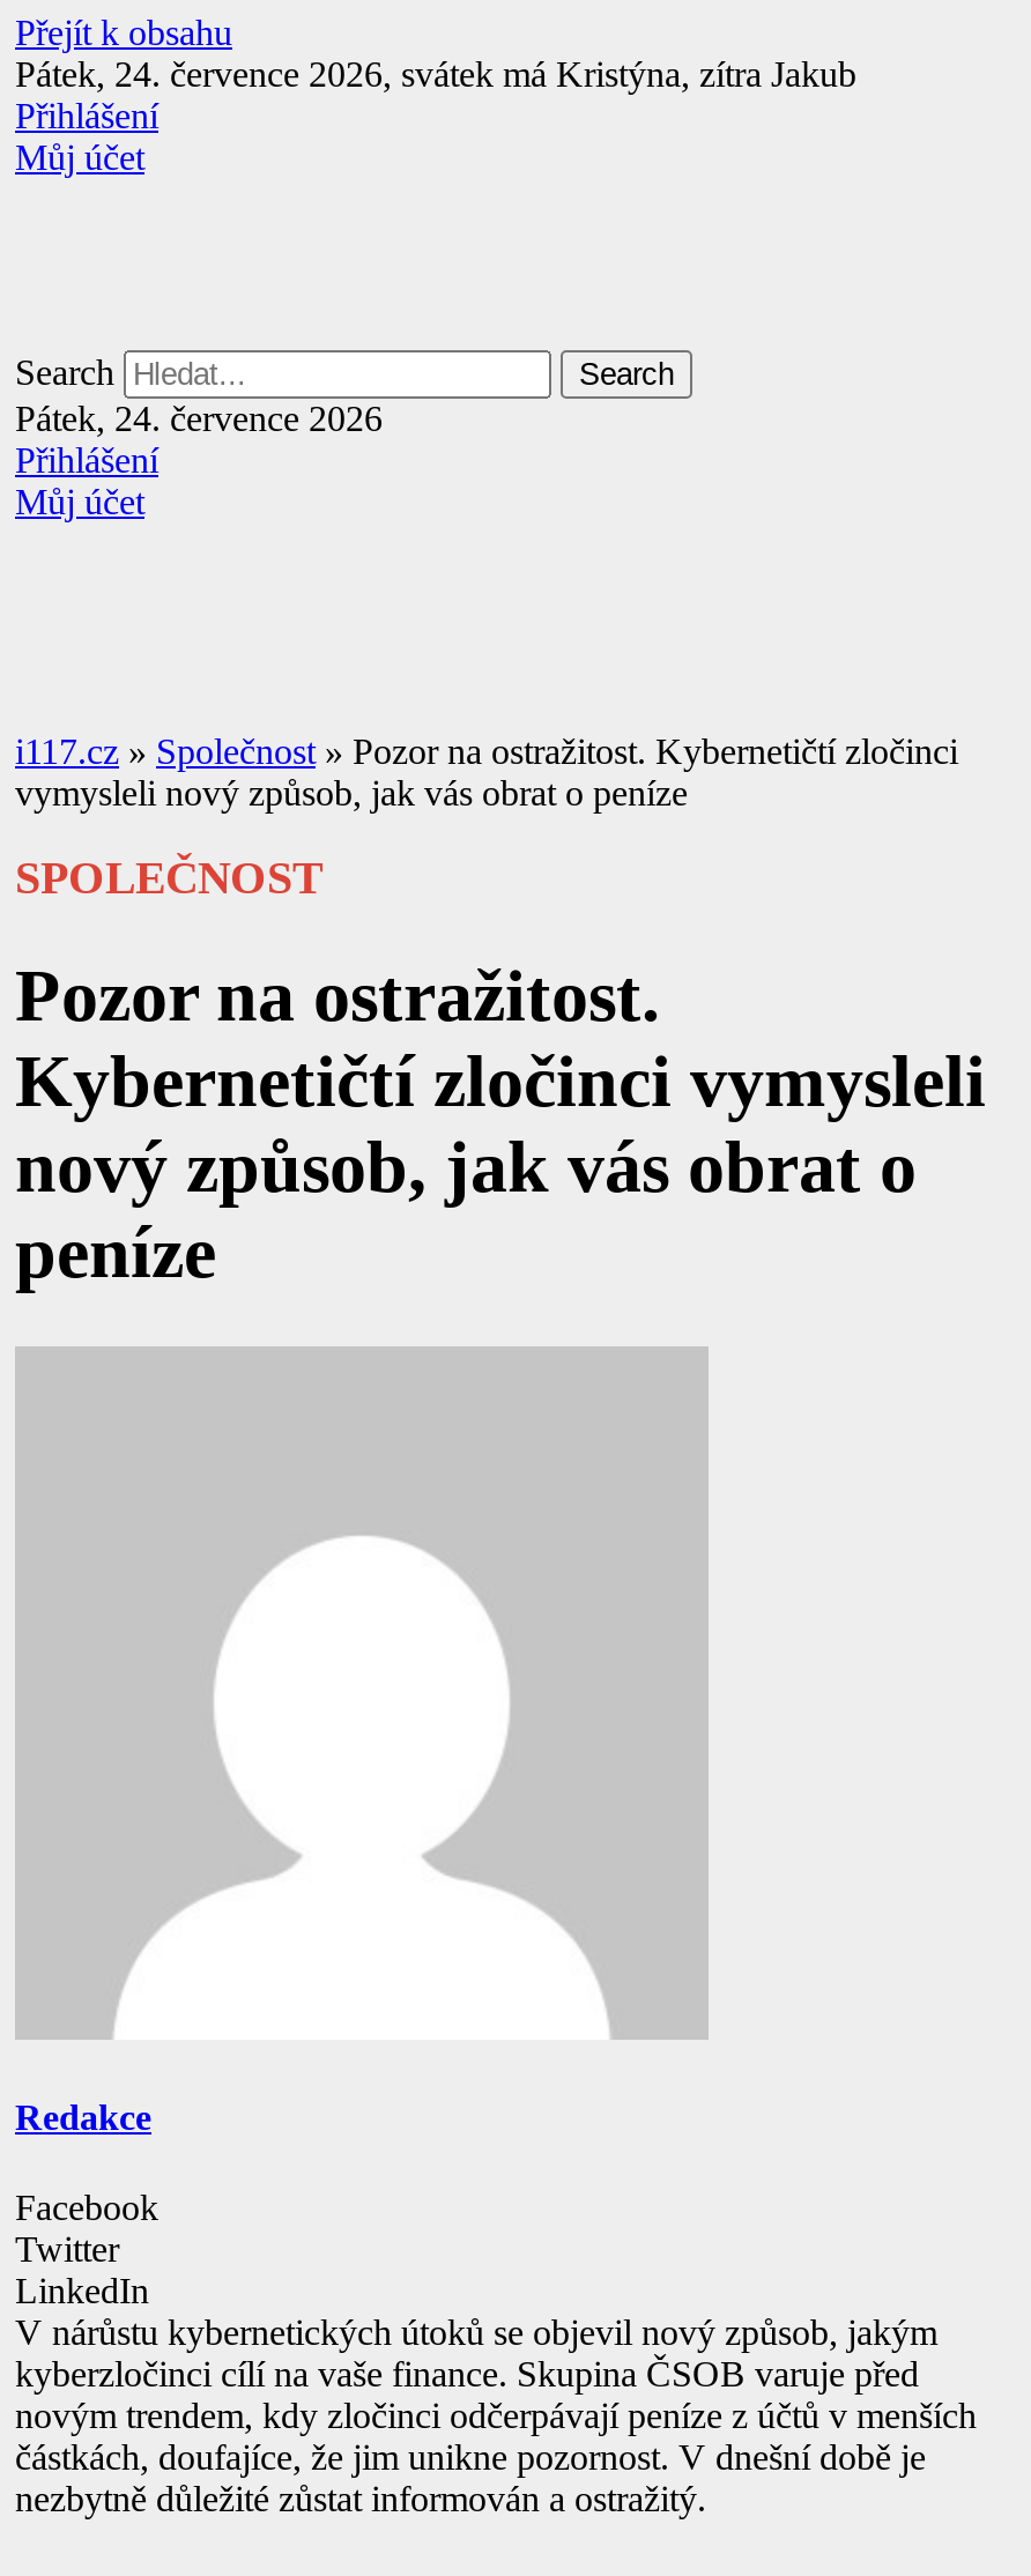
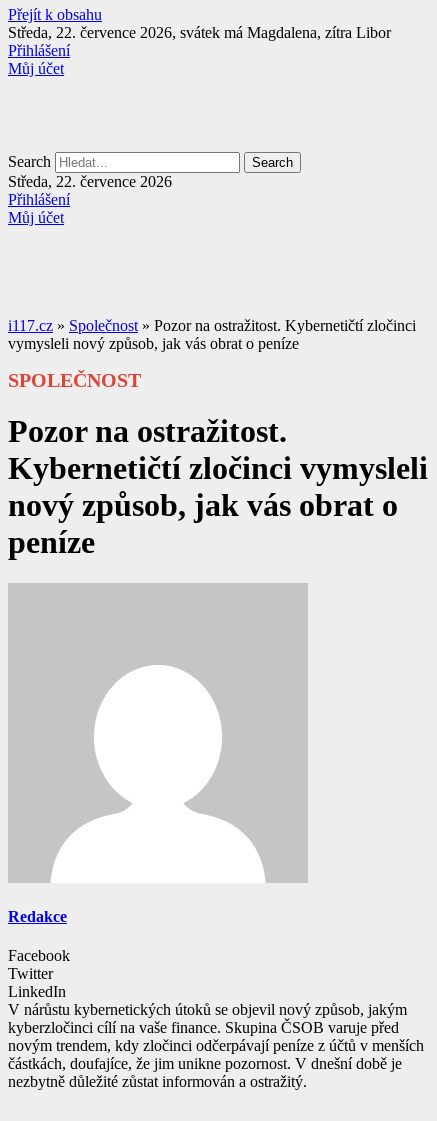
[15,54,856,94] Pátek, 24. července 2026, svátek má Kristýna, zítra Jakub -> [8,24,391,41] Středa, 22. července 2026, svátek má Magdalena, zítra Libor
[15,399,383,438] Pátek, 24. července 2026 -> [8,173,172,190] Středa, 22. července 2026

